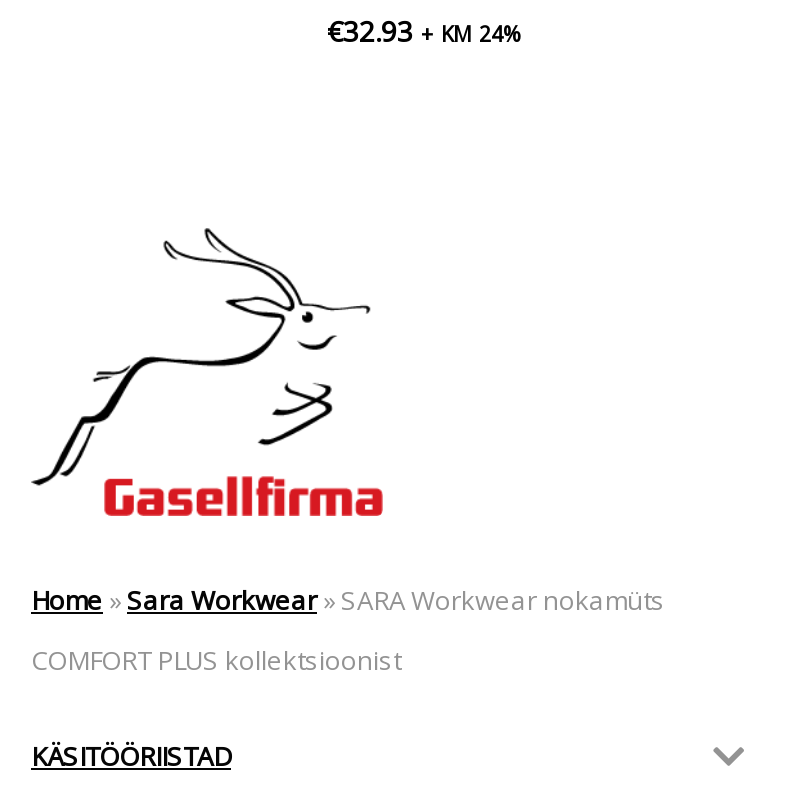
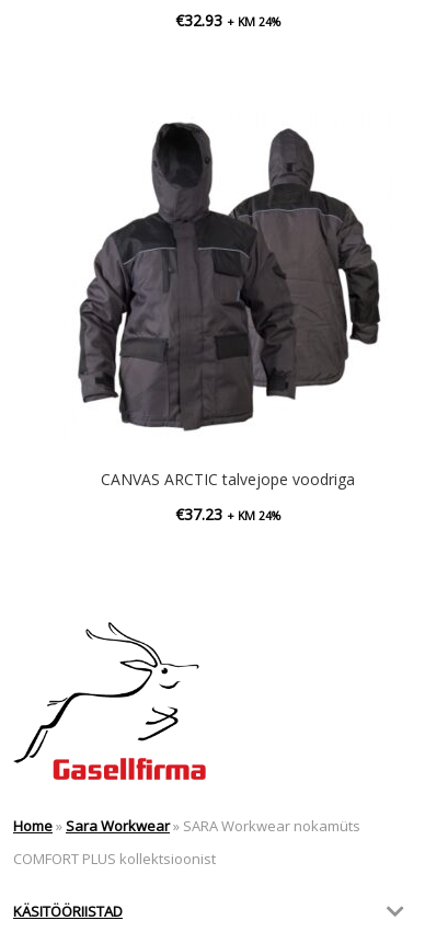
none -> [77,122,381,525] [image] | CANVAS ARCTIC talvejope voodriga | €37.23 + KM 24%

